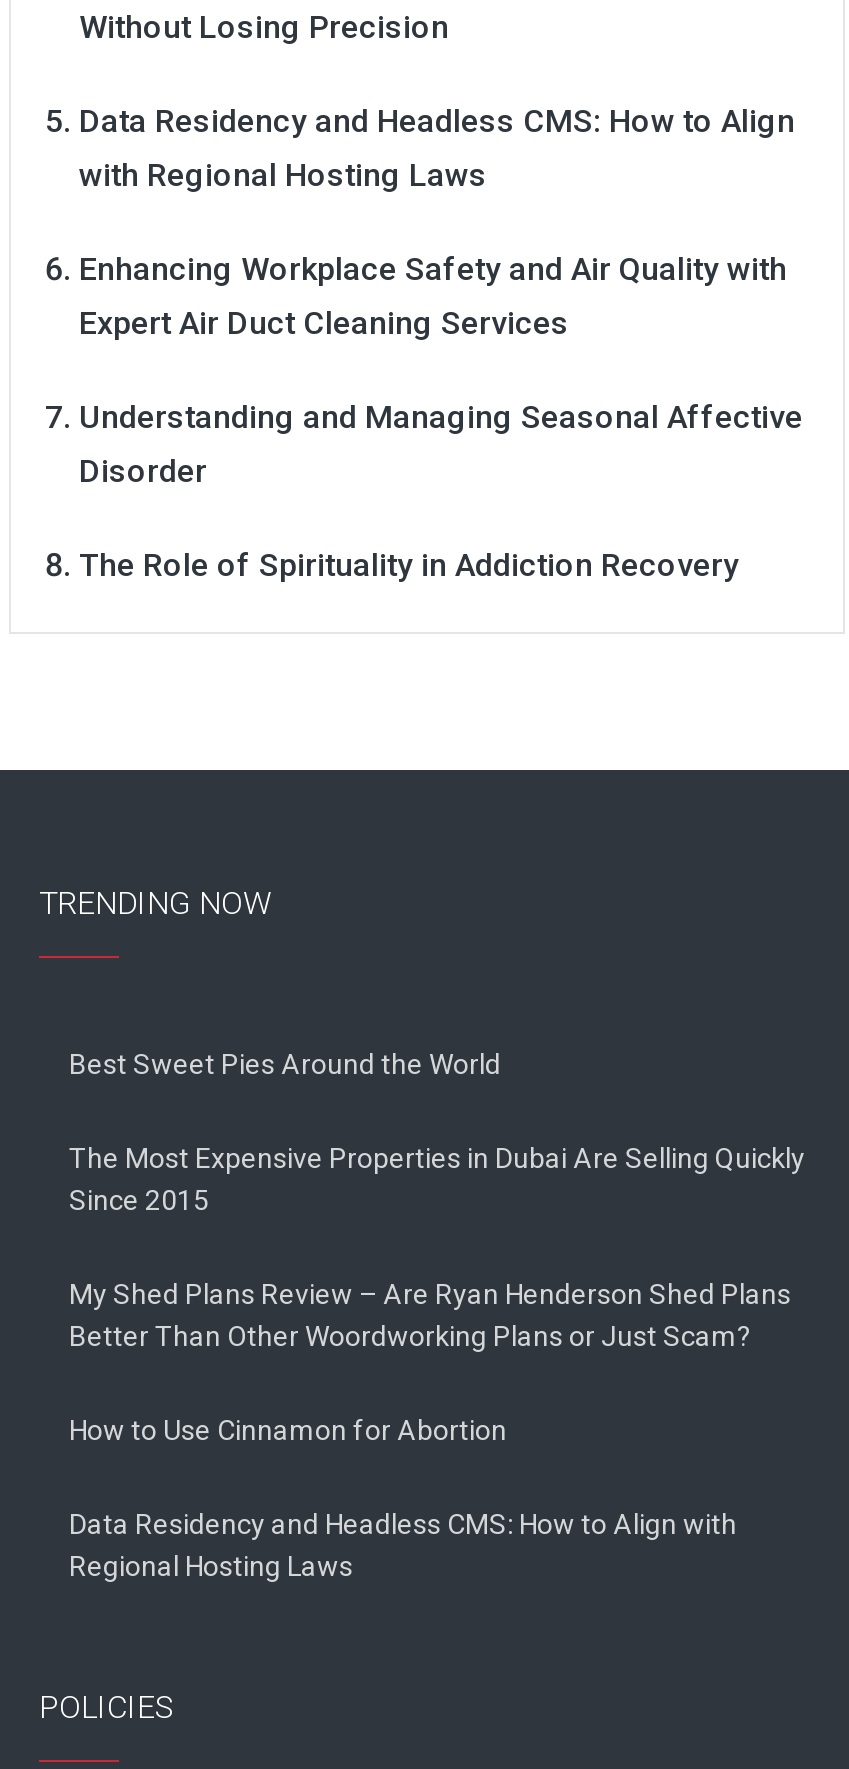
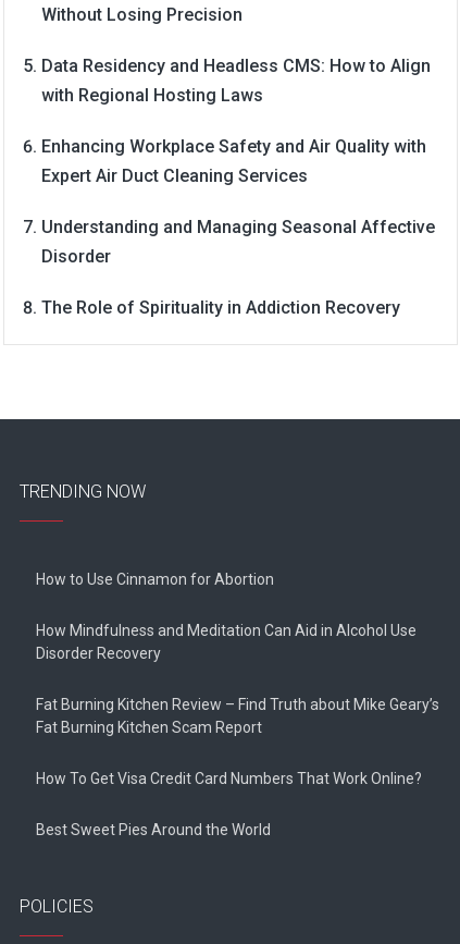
moved [69,1047,501,1079] -> [36,820,271,838]: Best Sweet Pies Around the World
[69,1141,805,1351] The Most Expensive Properties in Dubai Are Selling Quickly | Since 2015 | My Shed Plans Review – Are Ryan Henderson Shed Plans | Better Than Other Woordworking Plans or Just Scam? -> none
moved [69,1413,507,1445] -> [36,570,274,587]: How to Use Cinnamon for Abortion
[69,1507,737,1581] Data Residency and Headless CMS: How to Align with | Regional Hosting Laws -> [36,621,439,787] How Mindfulness and Meditation Can Aid in Alcohol Use | Disorder Recovery | Fat Burning Kitchen Review – Find Truth about Mike Geary’s | Fat Burning Kitchen Scam Report | How To Get Visa Credit Card Numbers That Work Online?

